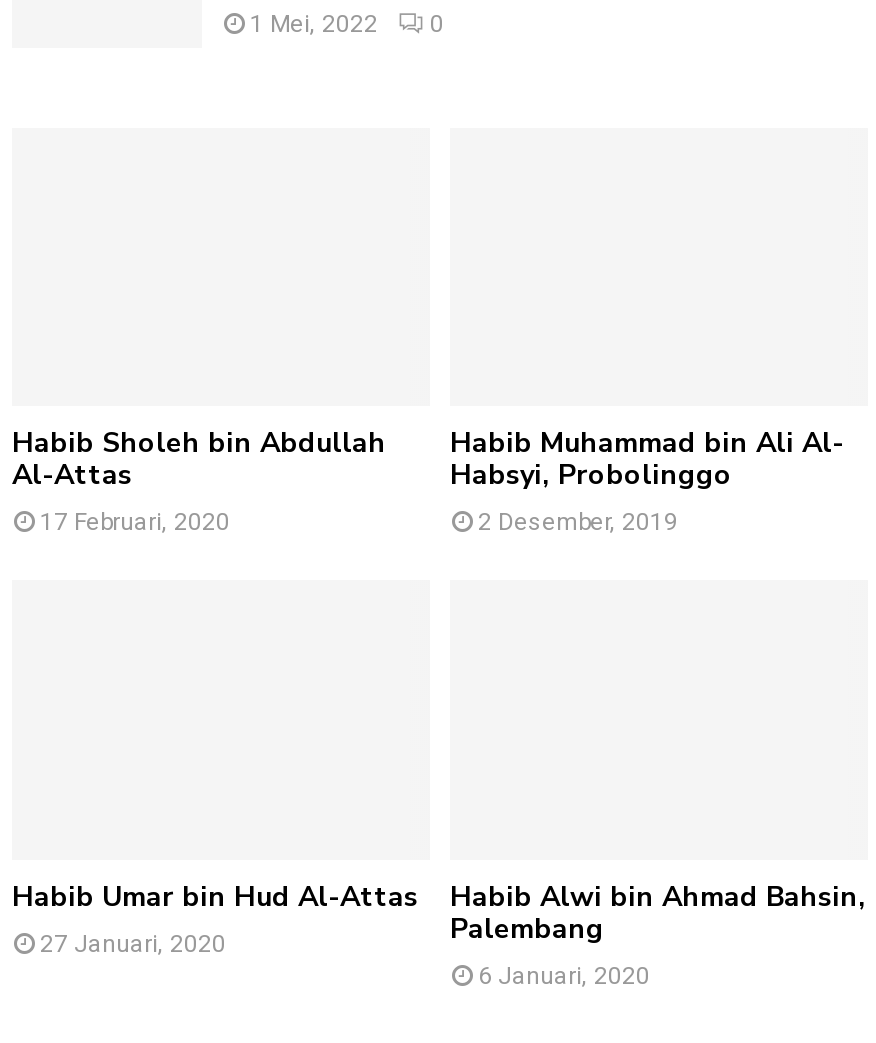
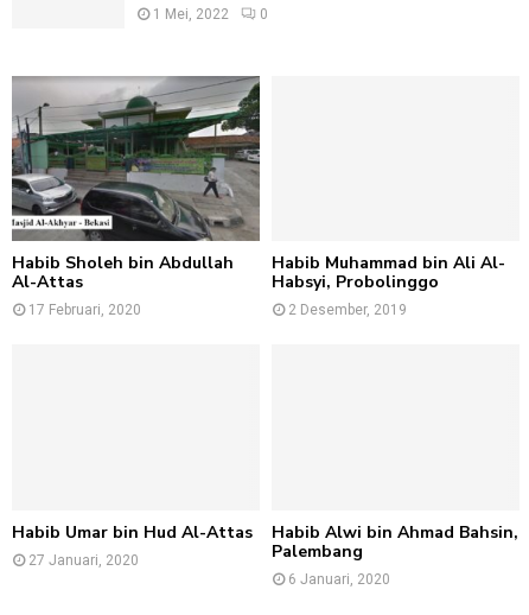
none -> [11,75,261,242] [image]

